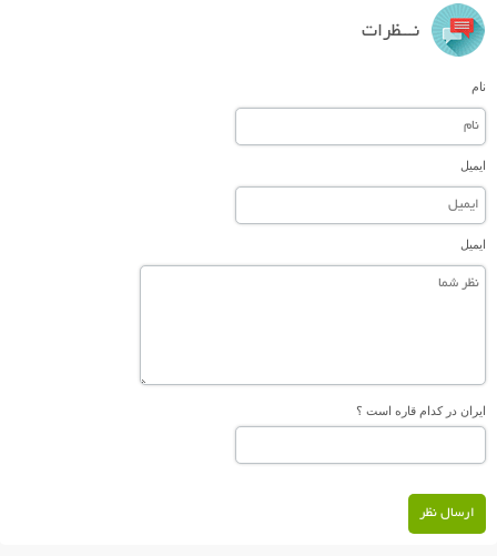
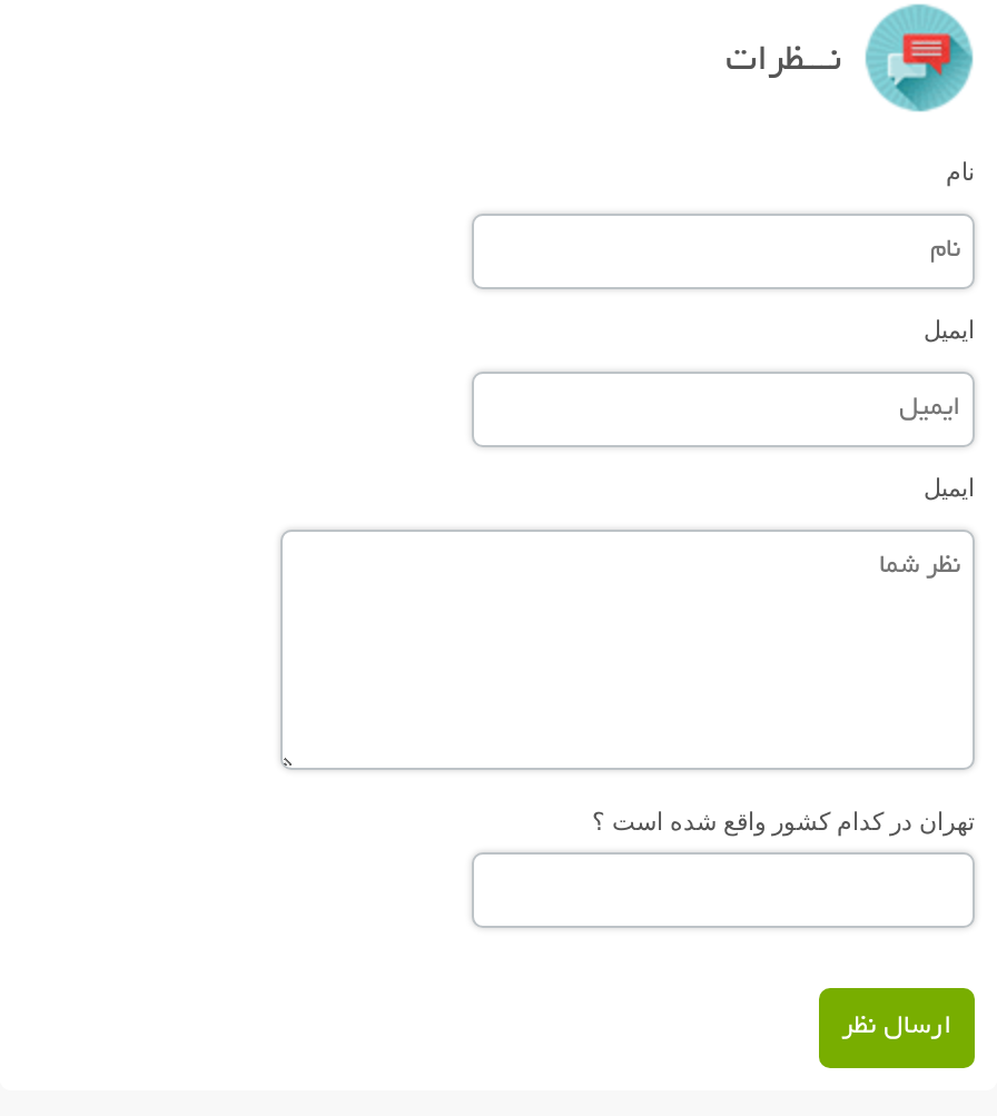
[356,404,486,417] ایران در کدام قاره است ؟ -> [592,808,975,835] تهران در کدام کشور واقع شده است ؟

